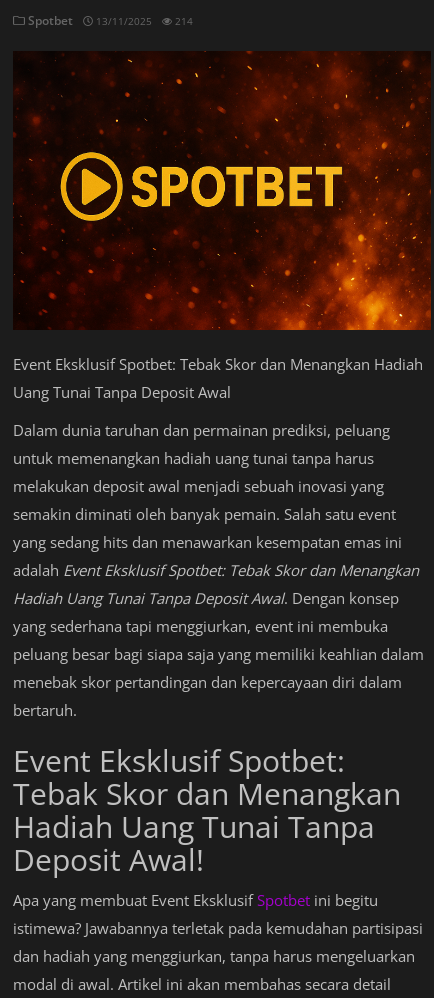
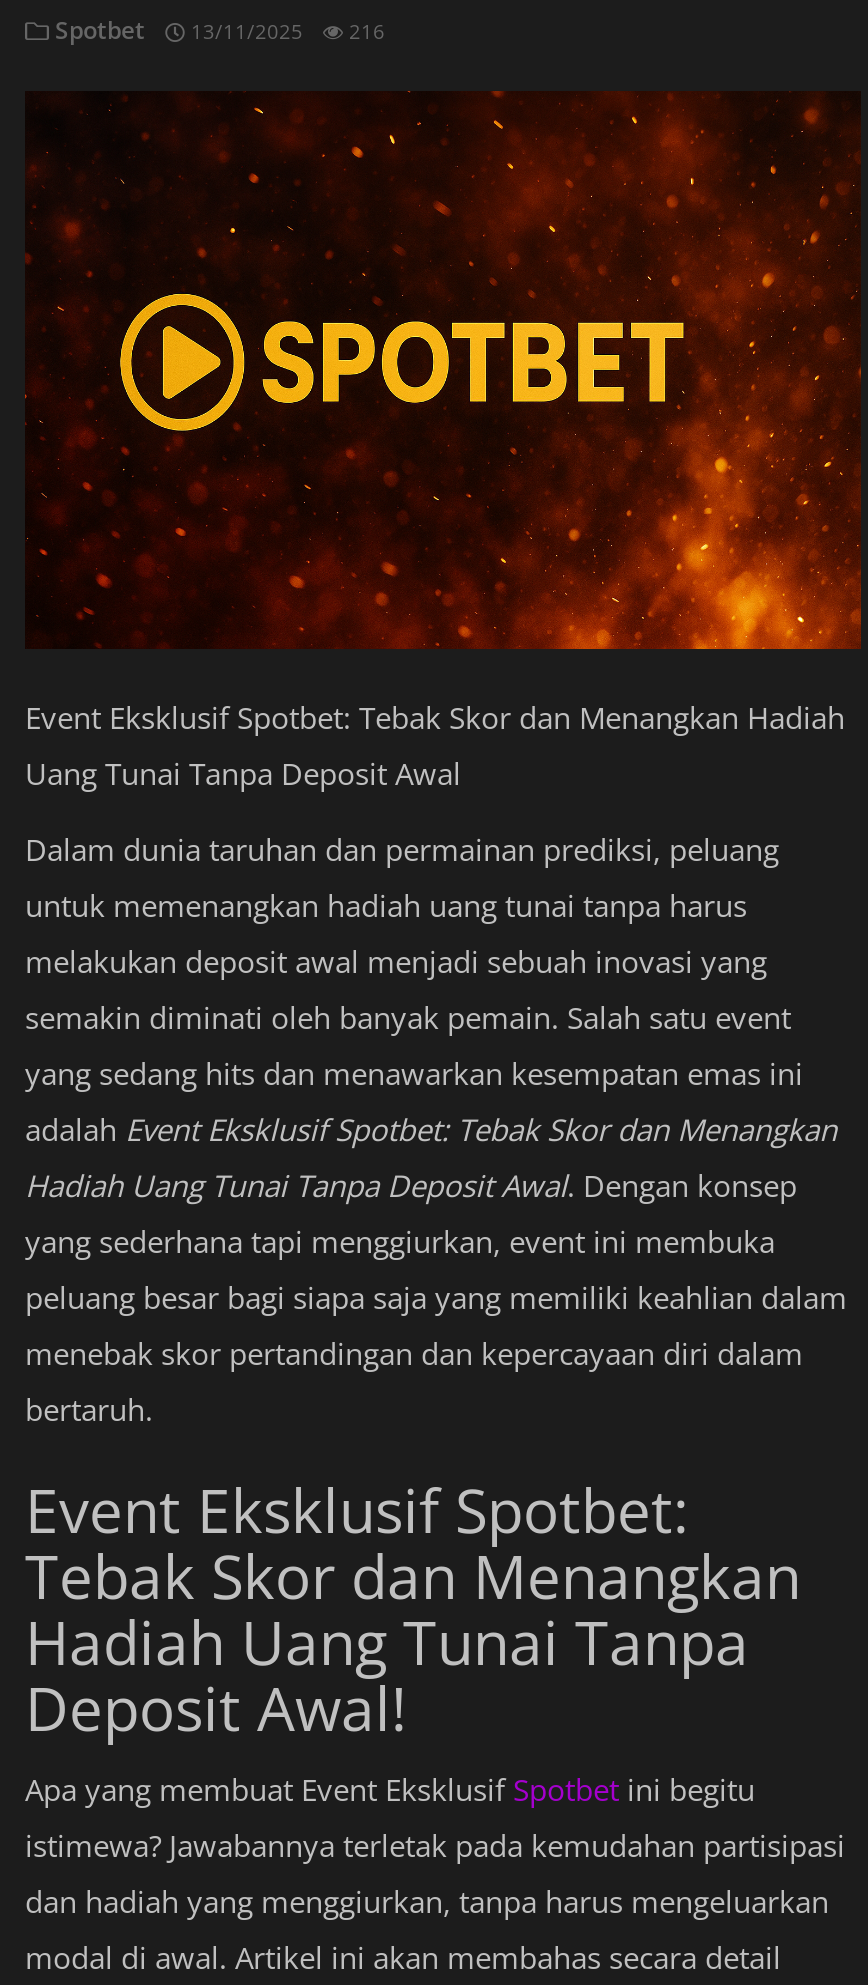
[25,12,193,29] Spotbet 13/11/2025 214 -> [49,13,385,47] Spotbet 13/11/2025 216

